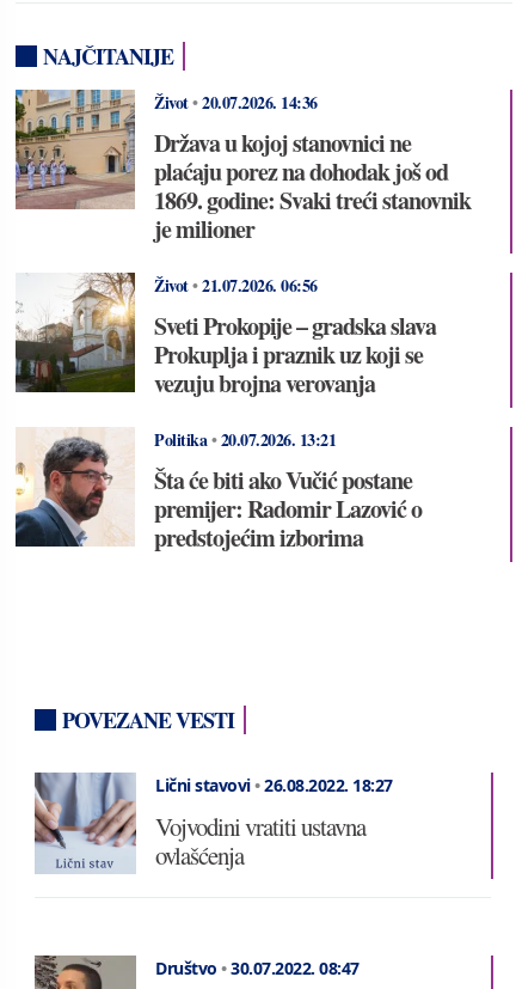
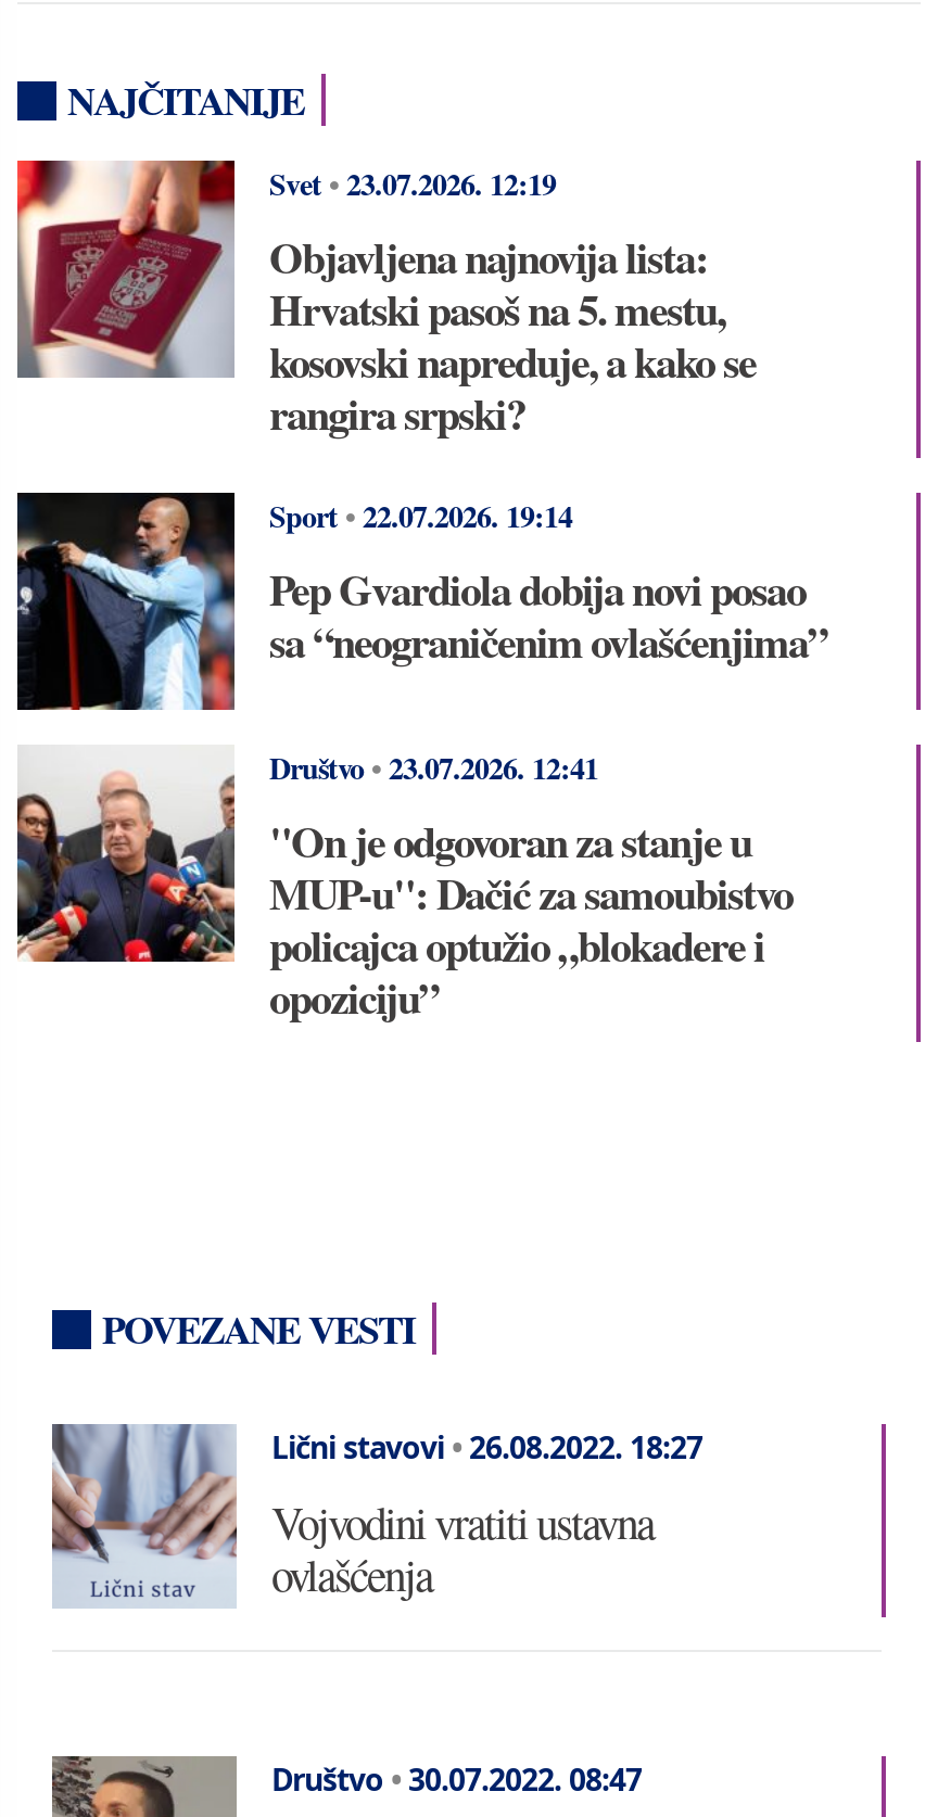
[14,88,471,247] [image] | Život •20.07.2026. 14:36 | Država u kojoj stanovnici ne | plaćaju porez na dohodak još od | 1869. godine: Svaki treći stanovnik | je milioner -> [15,158,756,445] [image] | Svet •23.07.2026. 12:19 | Objavljena najnovija lista: | Hrvatski pasoš na 5. mestu, | kosovski napreduje, a kako se | rangira srpski?
[14,271,436,401] [image] | Život • 21.07.2026. 06:56 | Sveti Prokopije – gradska slava | Prokuplja i praznik uz koji se | vezuju brojna verovanja -> [15,491,827,712] [image] | Sport •22.07.2026. 19:14 | Pep Gvardiola dobija novi posao | sa “neograničenim ovlašćenjima”
[14,415,422,555] [image] | Politika • 20.07.2026. 13:21 | Šta će biti ako Vučić postane | premijer: Radomir Lazović o | predstojećim izborima -> [15,745,793,1029] [image] | Društvo •23.07.2026. 12:41 | "On je odgovoran za stanje u | MUP-u": Dačić za samoubistvo | policajca optužio „blokadere i | opoziciju”

